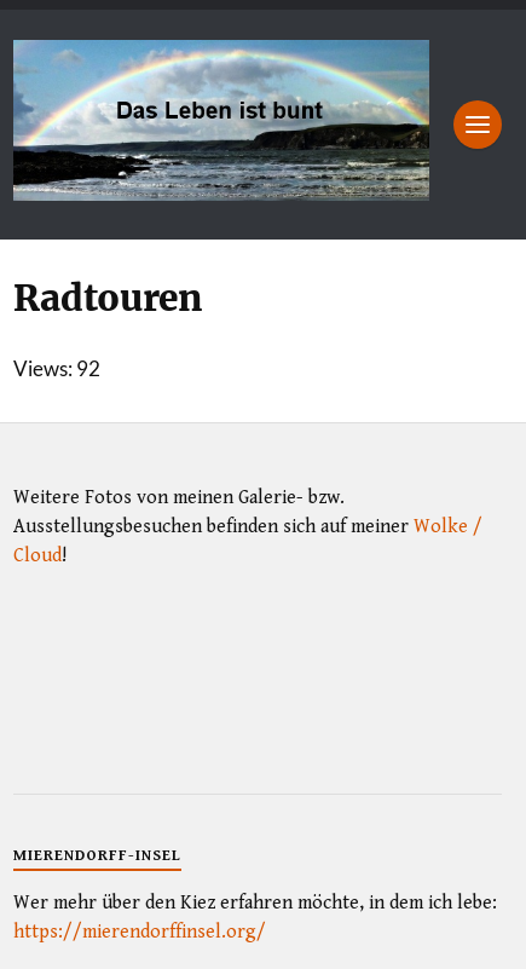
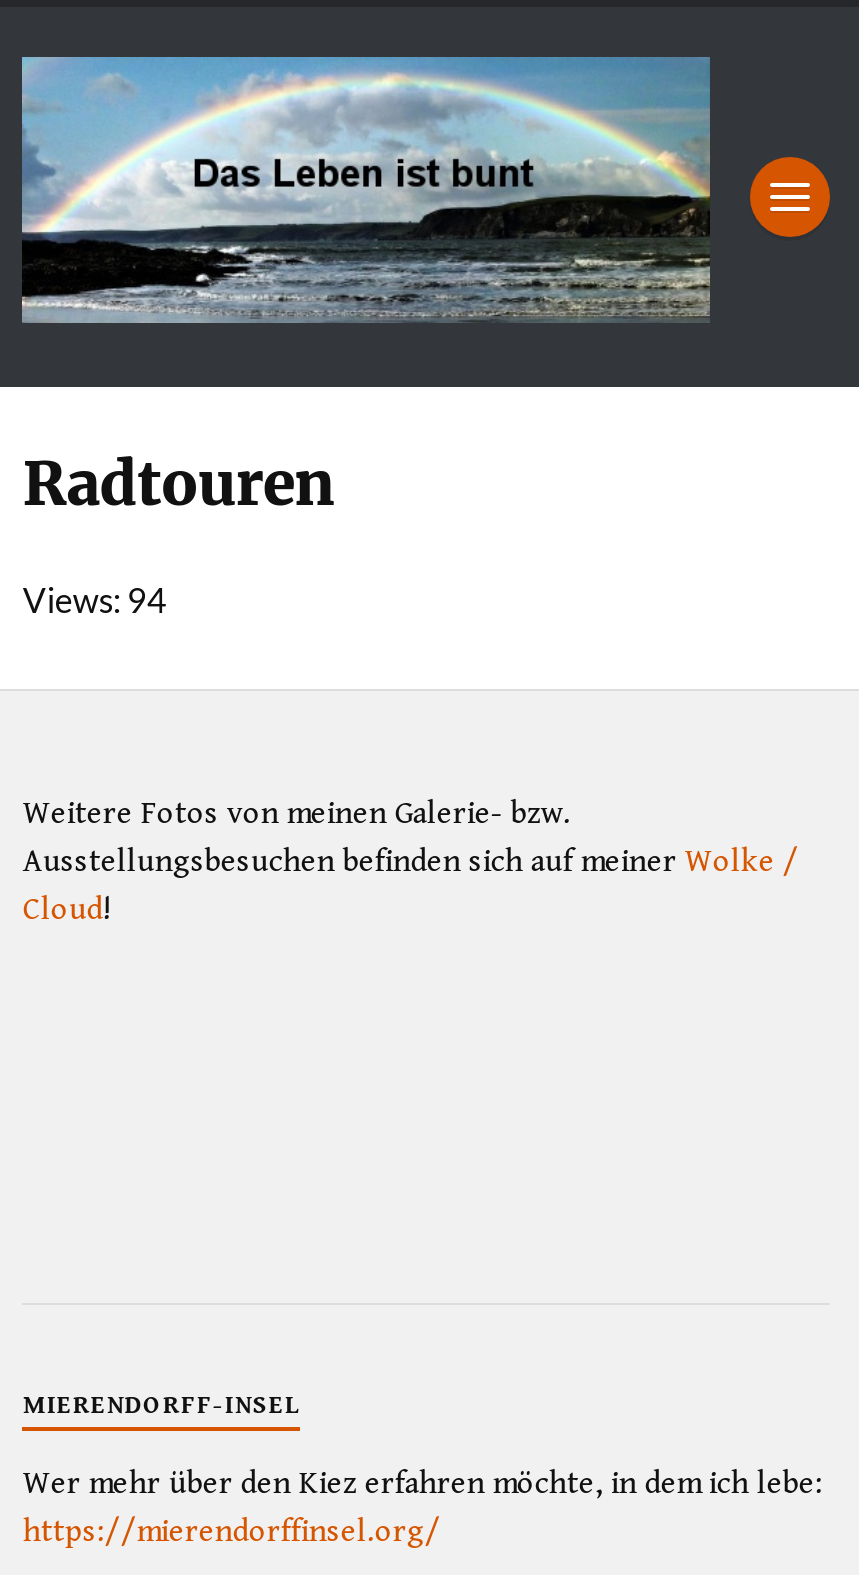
[14,356,101,381] Views: 92 -> [23,579,167,621] Views: 94

